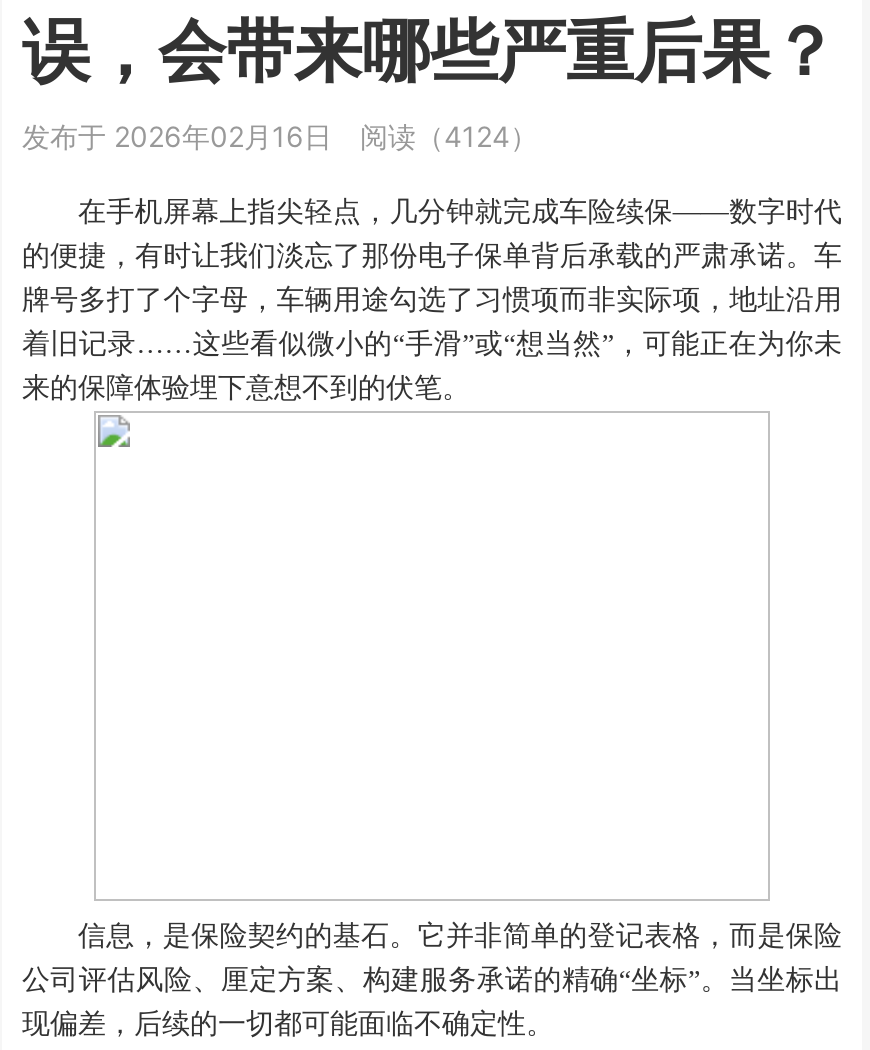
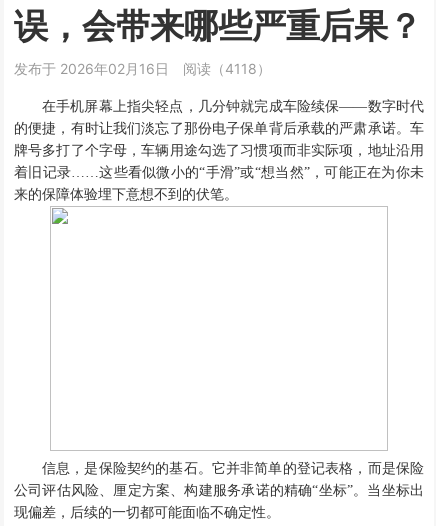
[22,119,538,153] 发布于 2026年02月16日 阅读（4124） -> [14,60,271,77] 发布于 2026年02月16日 阅读（4118）

